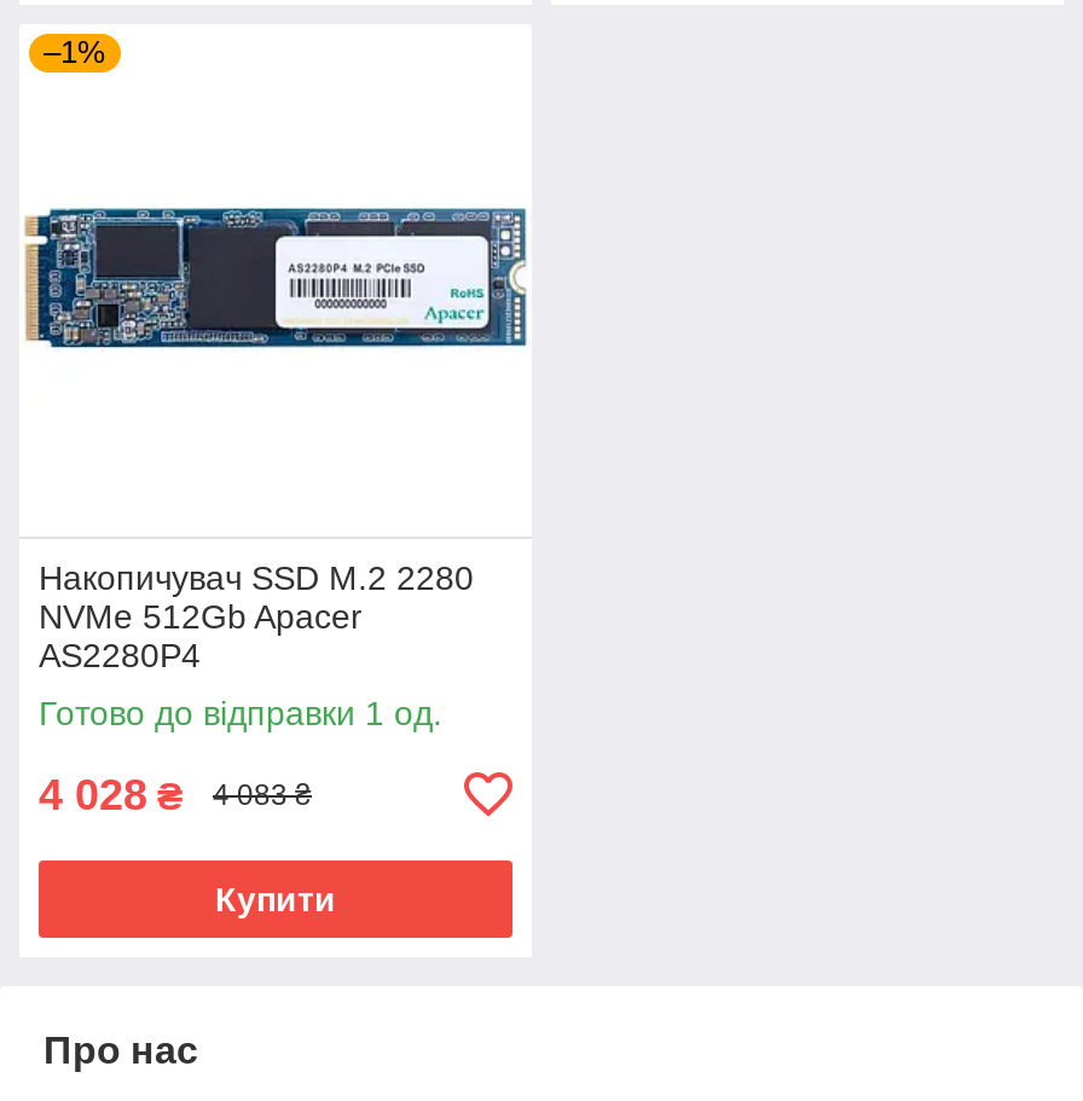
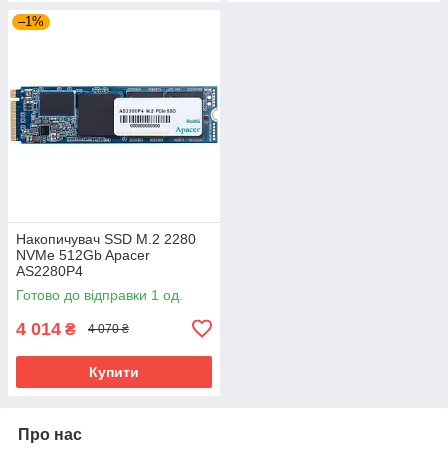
[39,771,184,819] 4 028 ₴ -> [16,319,76,339] 4 014 ₴
[213,779,312,813] 4 083 ₴ -> [88,322,129,336] 4 070 ₴

